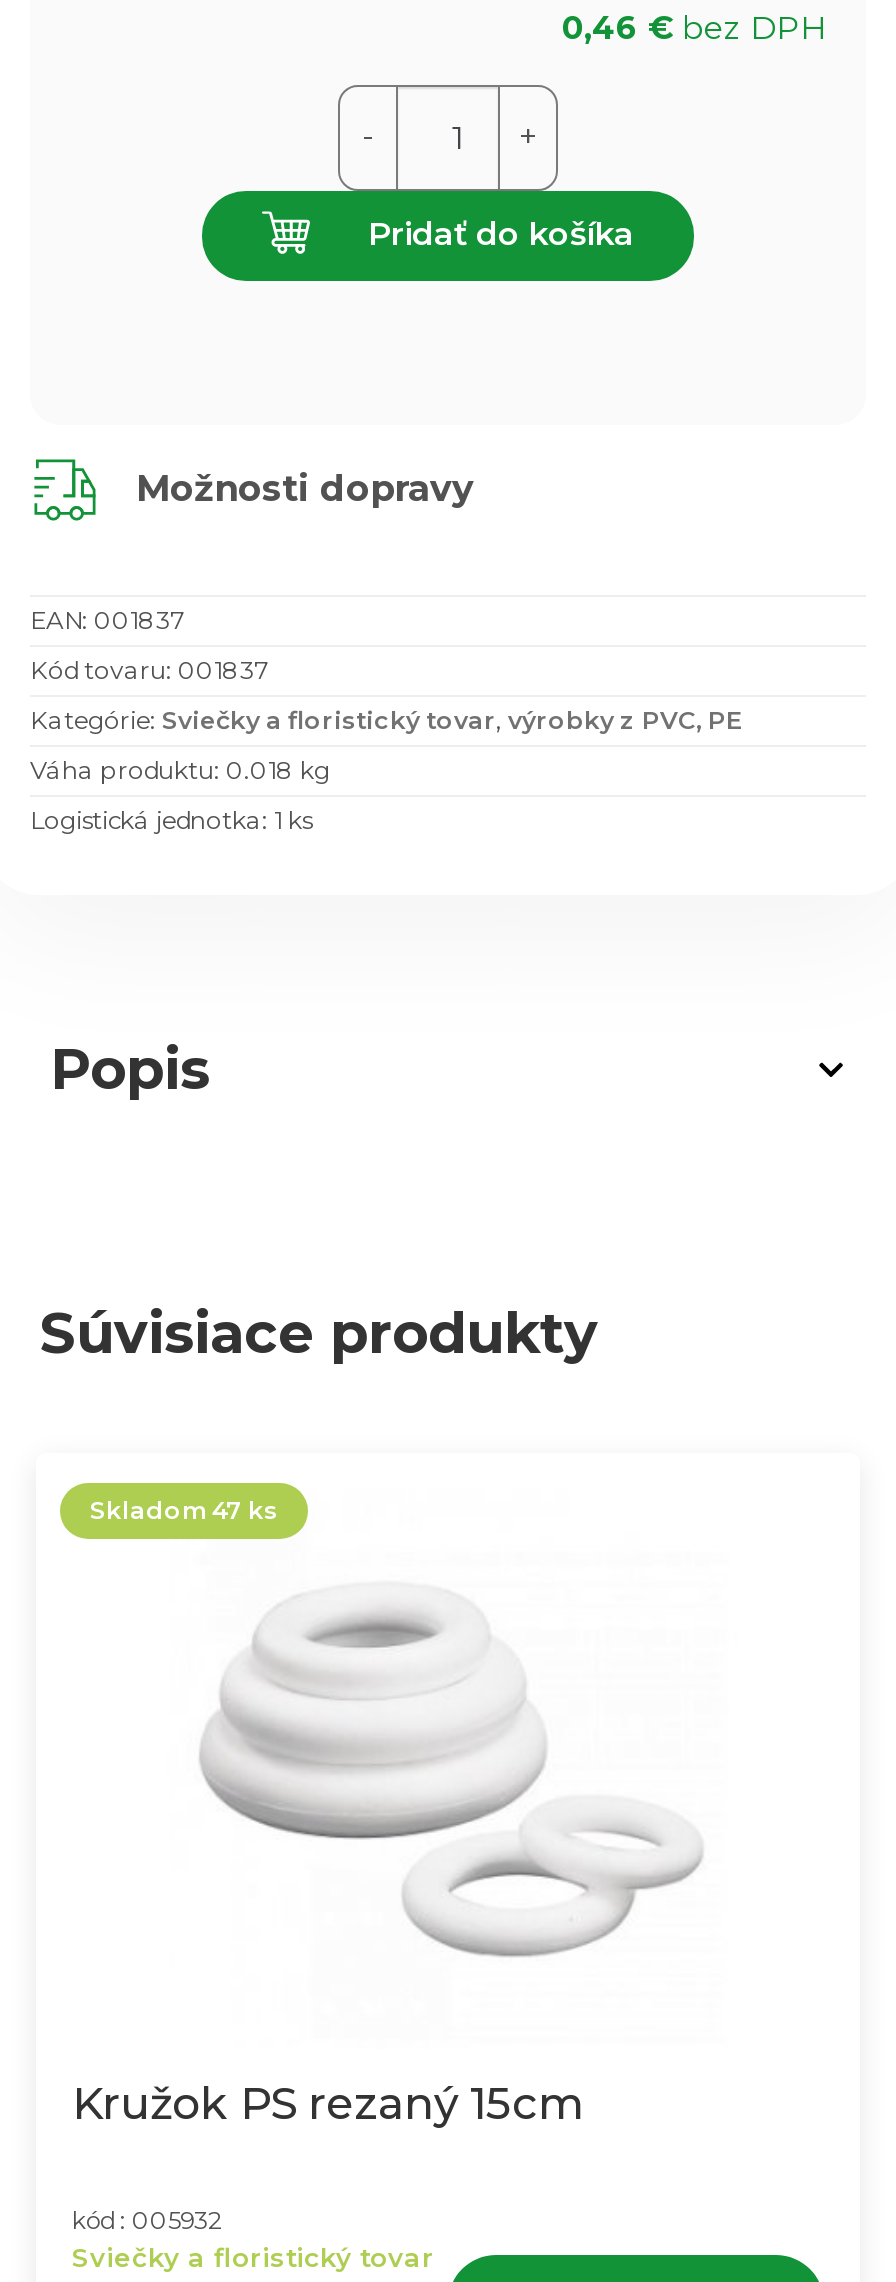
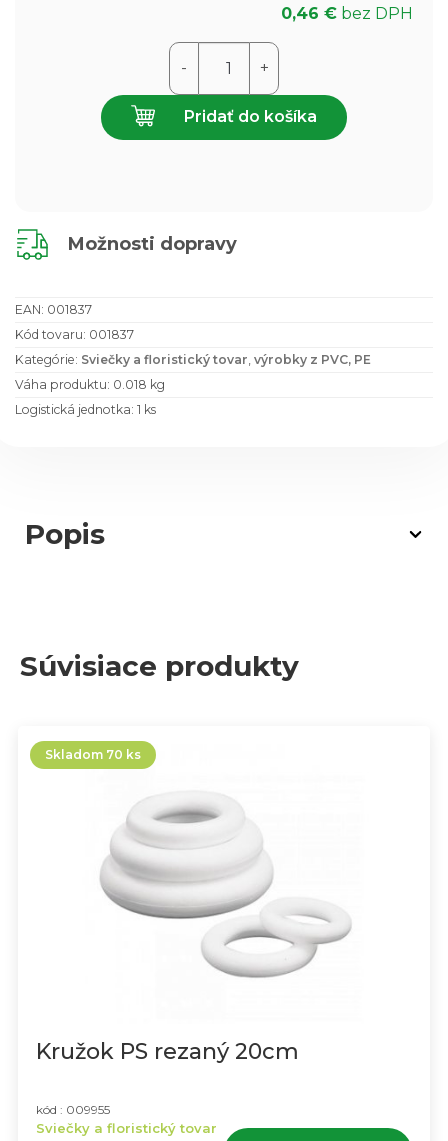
[90,1494,278,1524] Skladom 47 ks -> [45,747,141,762] Skladom 70 ks
[72,2076,586,2130] Kružok PS rezaný 15cm -> [36,1038,299,1065] Kružok PS rezaný 20cm
[72,2204,222,2234] kód : 005932 -> [36,1102,110,1117] kód : 009955

